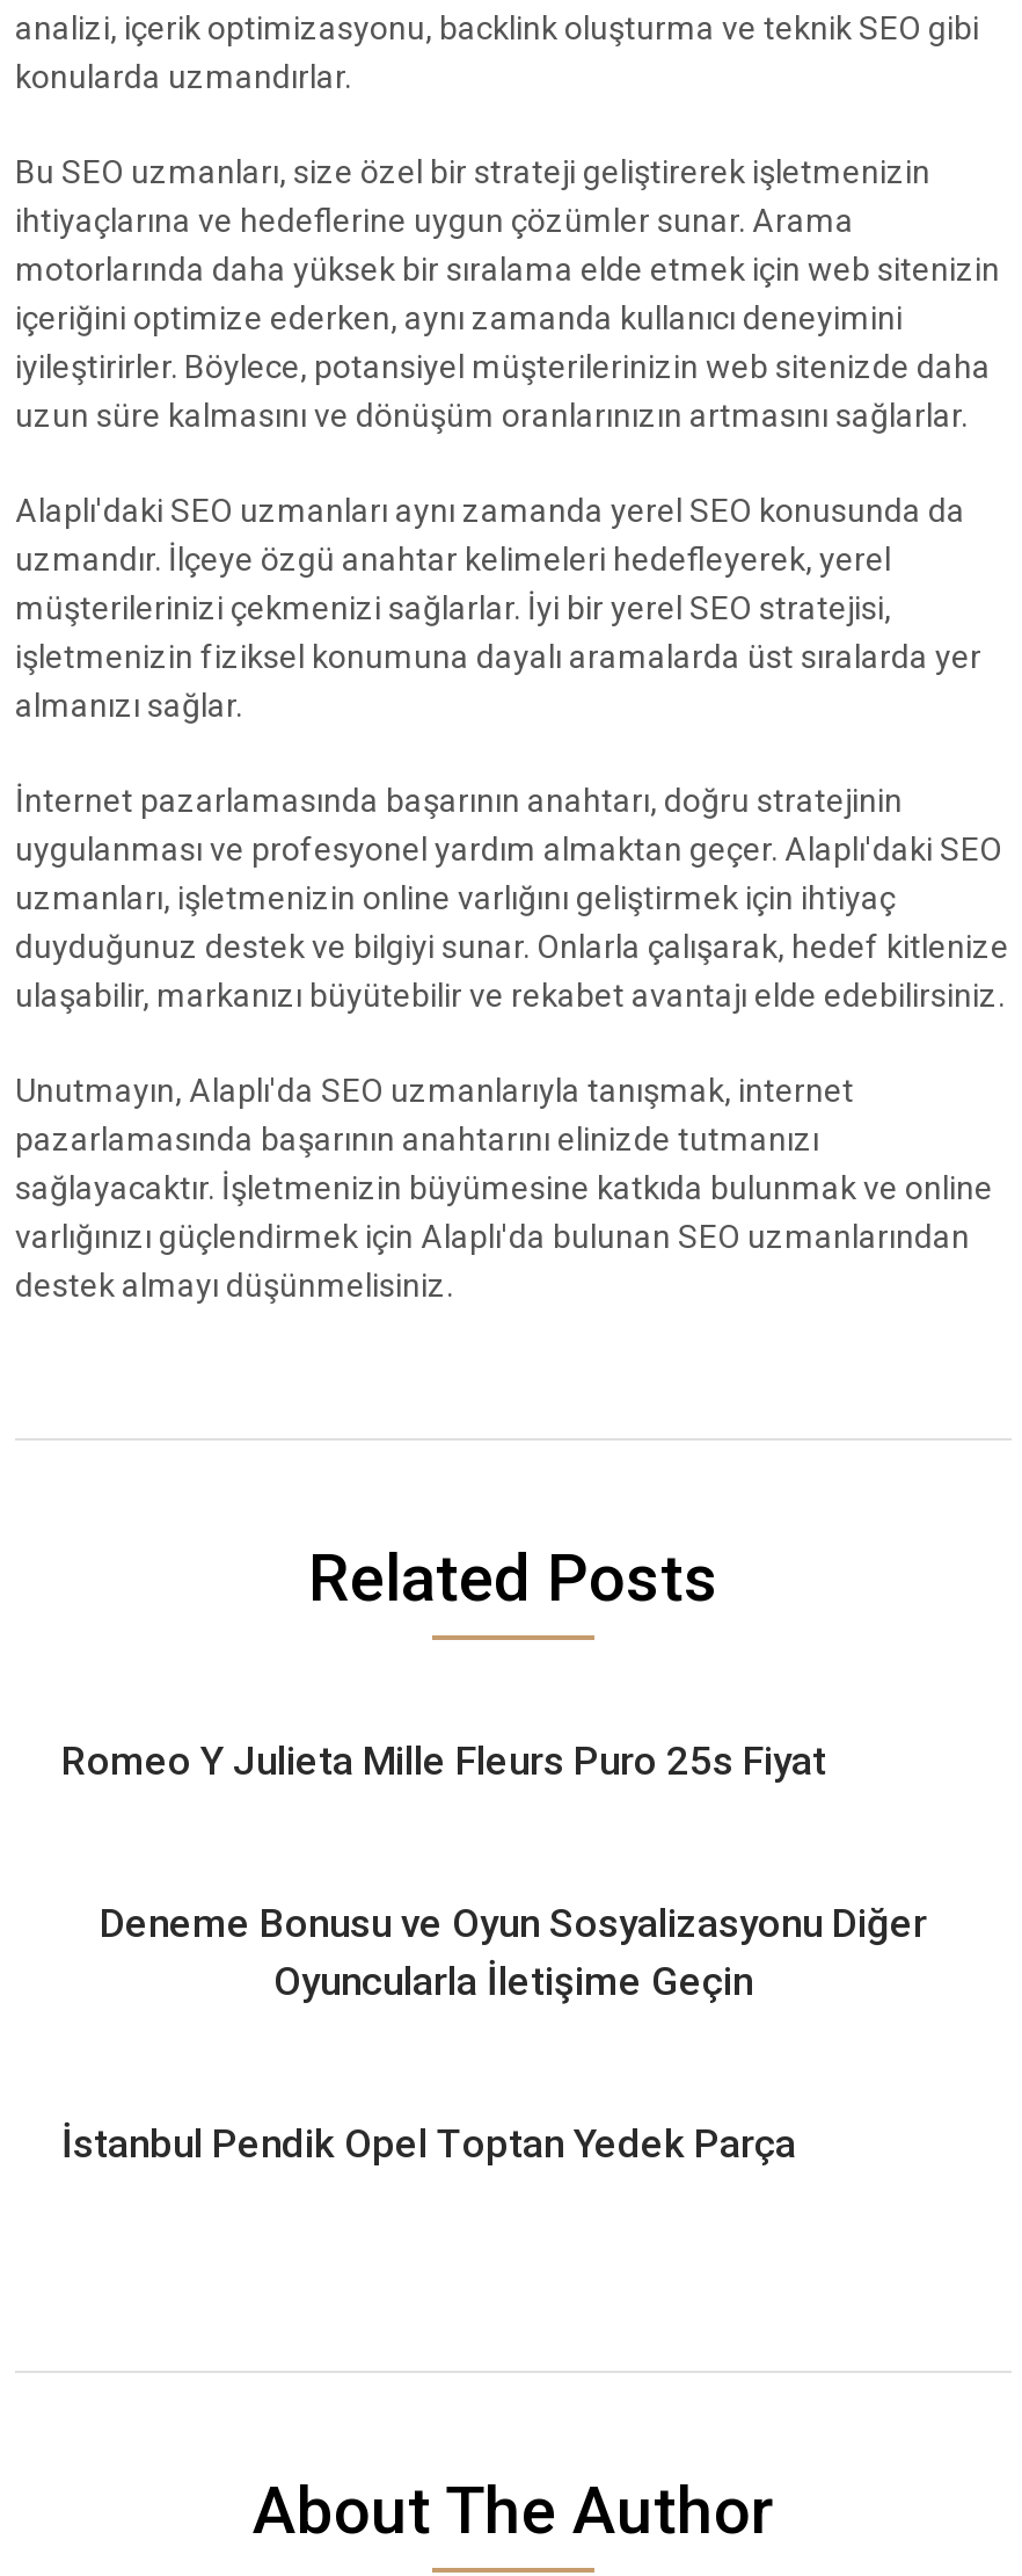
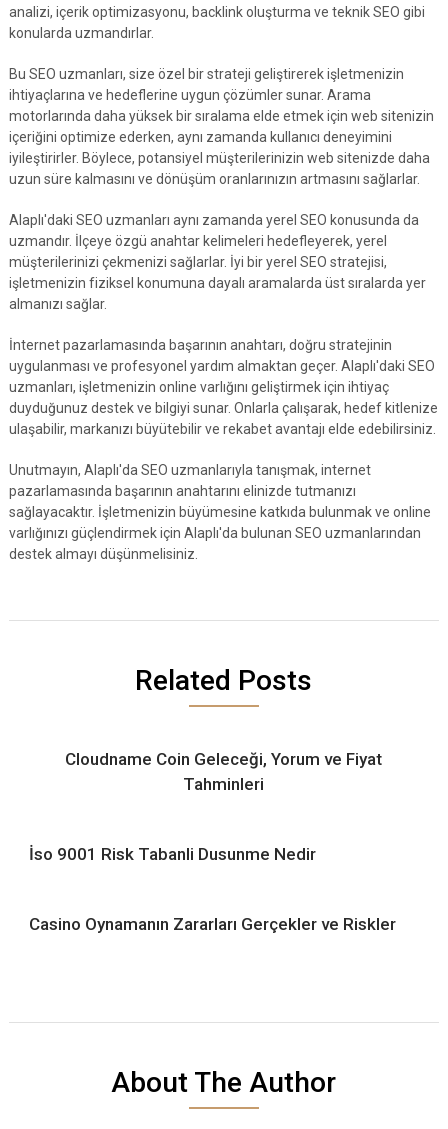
[61,1737,826,1784] Romeo Y Julieta Mille Fleurs Puro 25s Fiyat -> [65,749,382,794] Cloudname Coin Geleceği, Yorum ve Fiyat | Tahminleri
[100,1900,927,2004] Deneme Bonusu ve Oyun Sosyalizasyonu Diğer | Oyuncularla İletişime Geçin -> [29,844,316,864] İso 9001 Risk Tabanli Dusunme Nedir
[61,2120,796,2167] İstanbul Pendik Opel Toptan Yedek Parça -> [29,914,396,934] Casino Oynamanın Zararları Gerçekler ve Riskler

